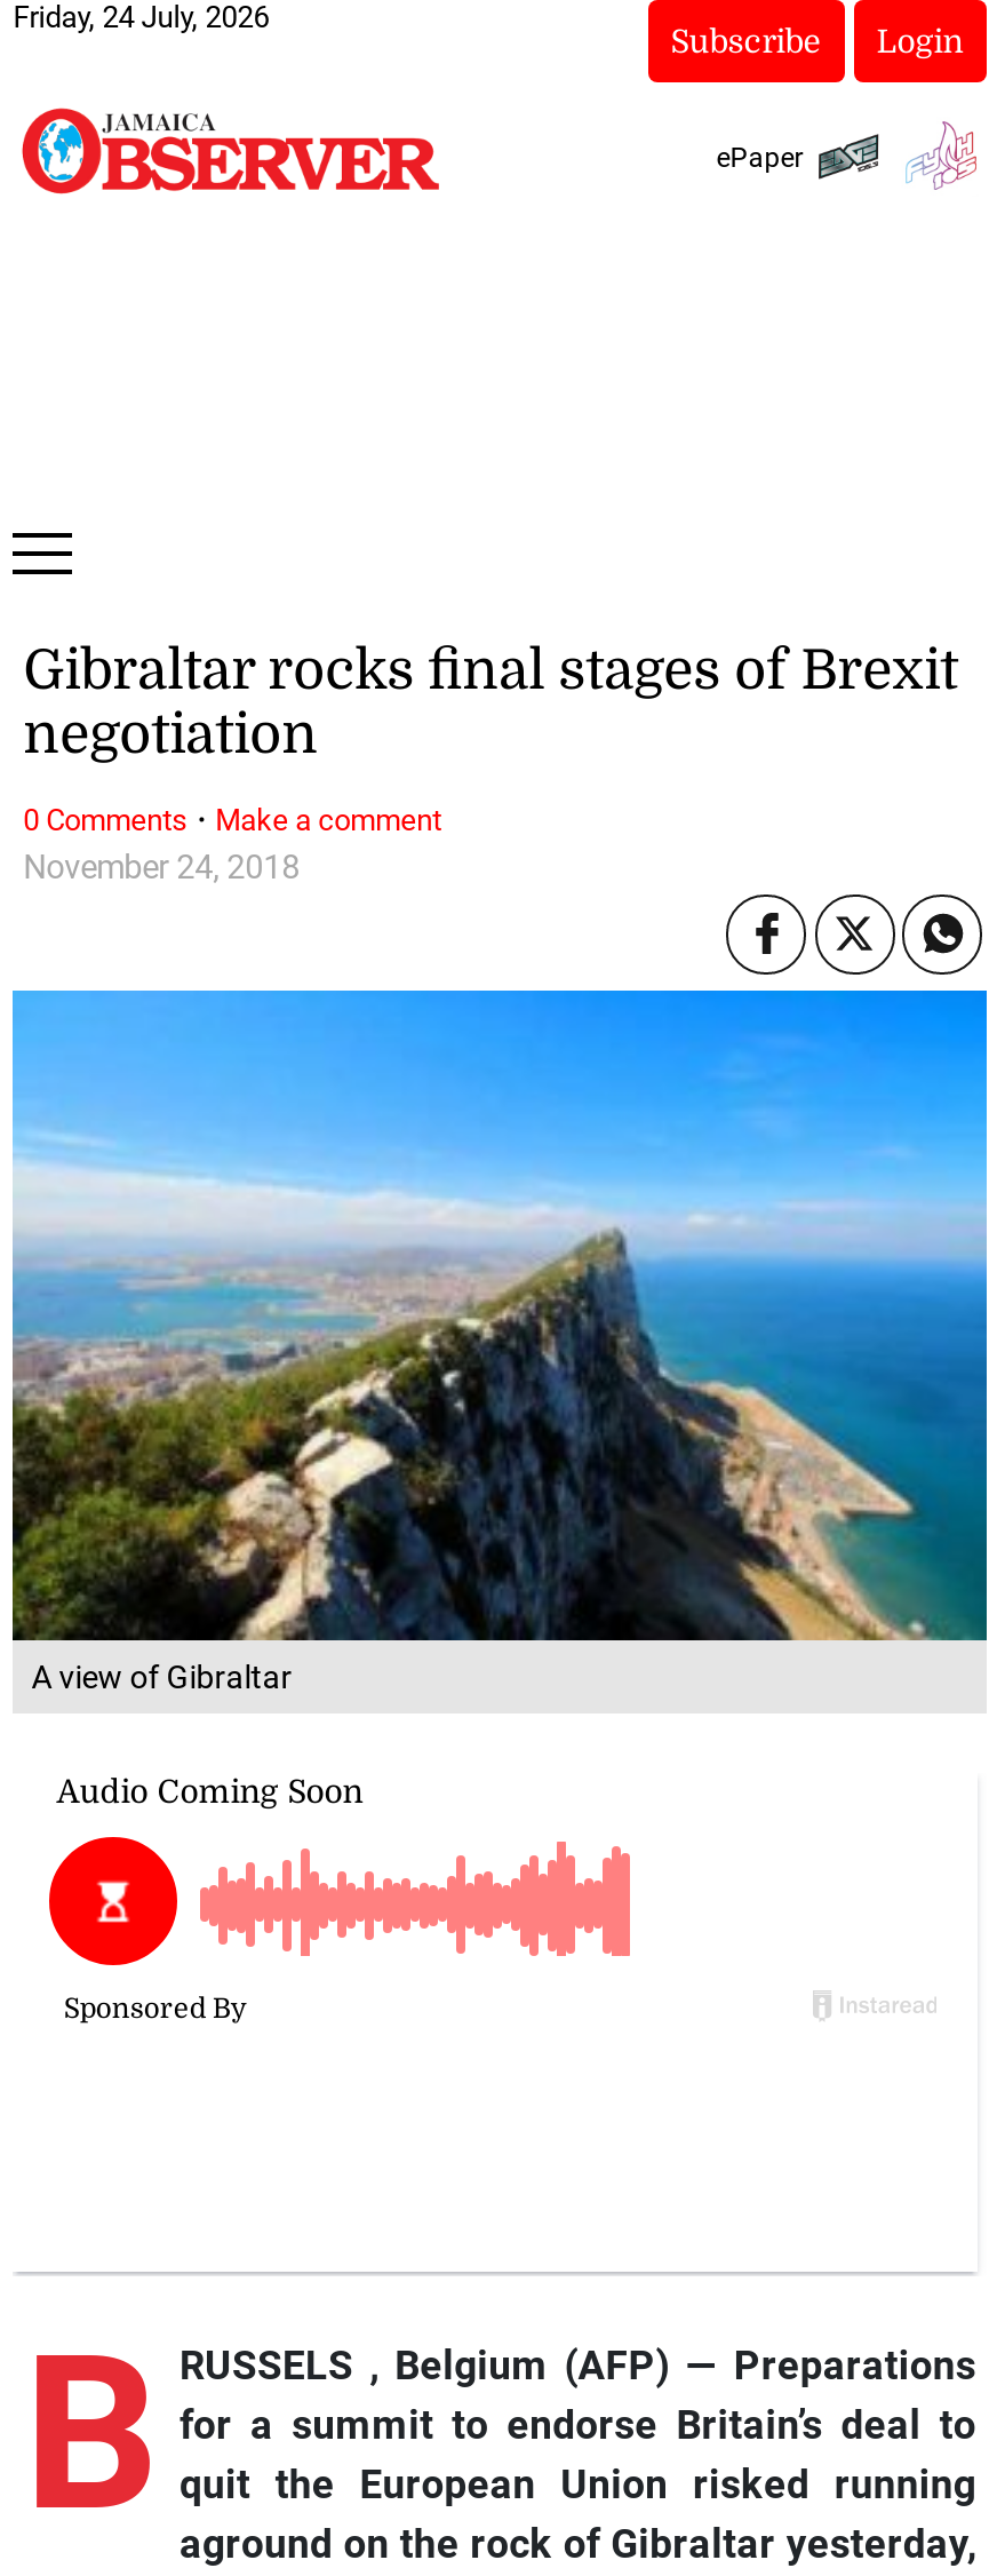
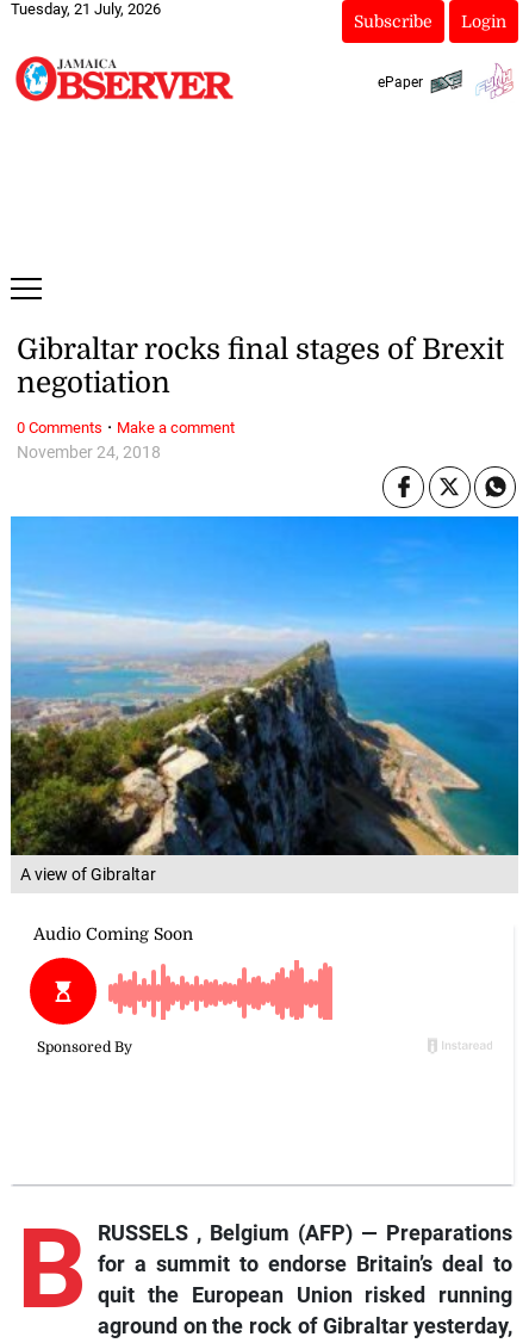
[13,0,269,34] Friday, 24 July, 2026 -> [11,0,161,18] Tuesday, 21 July, 2026

